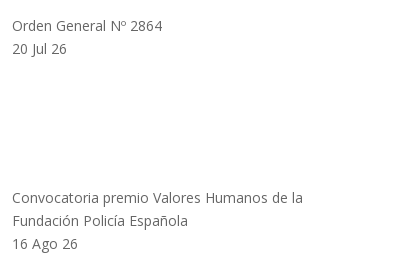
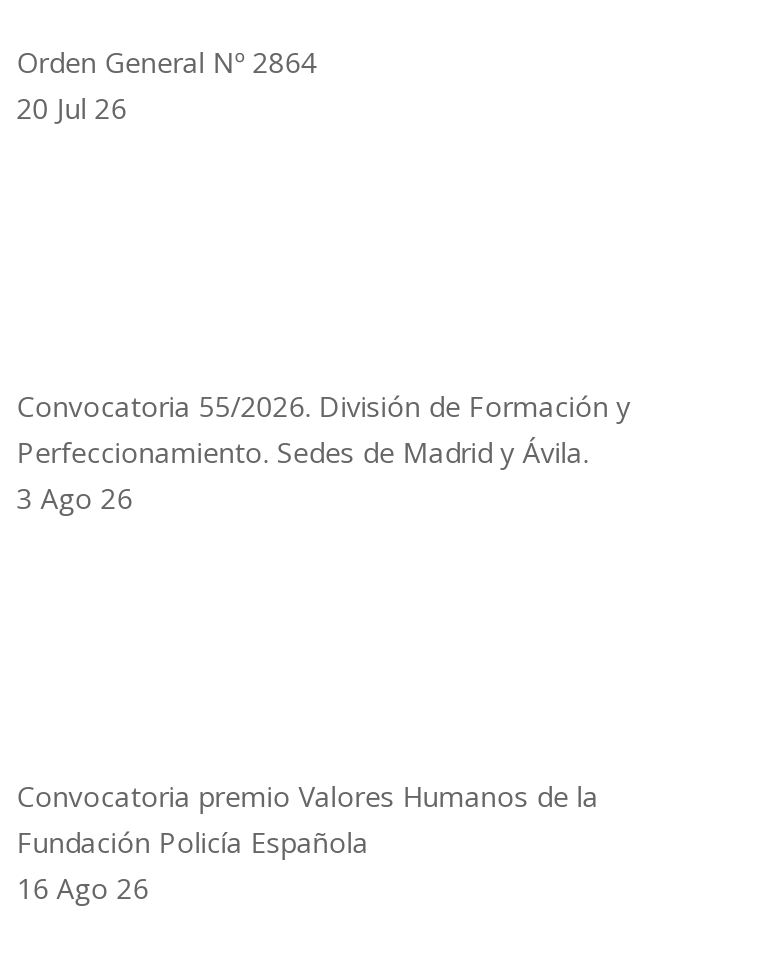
none -> [17,387,631,517] Convocatoria 55/2026. División de Formación y | Perfeccionamiento. Sedes de Madrid y Ávila. | 3 Ago 26

